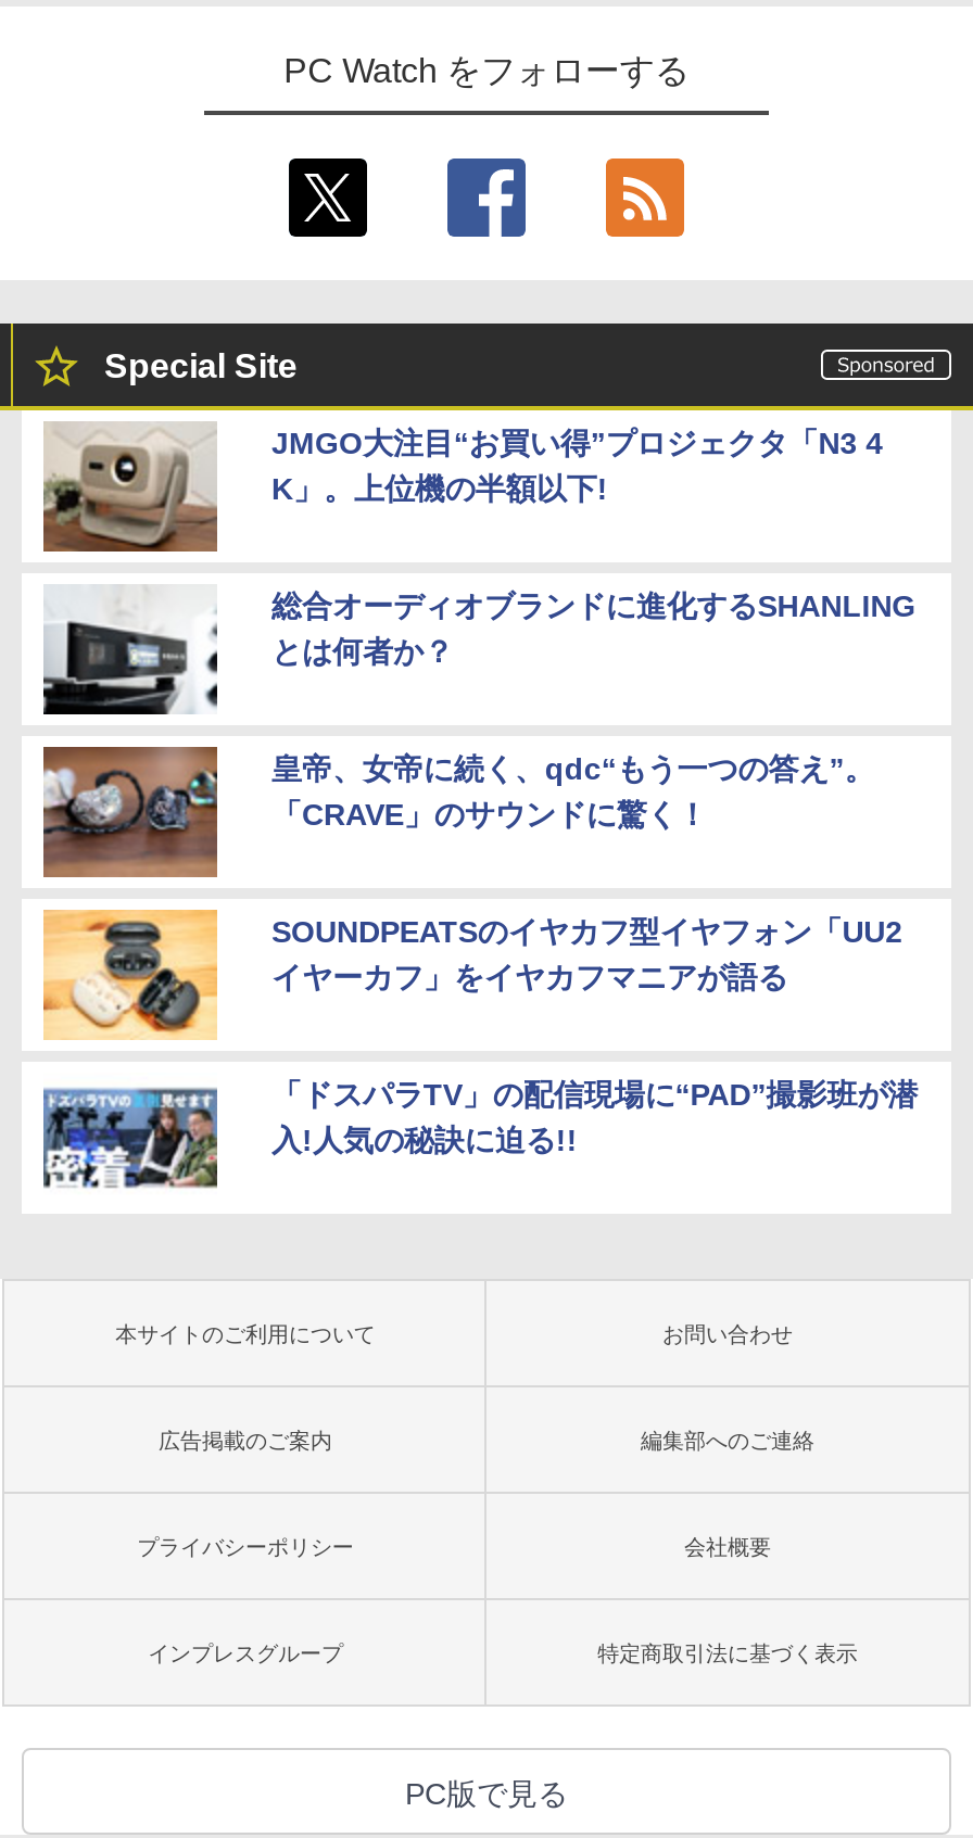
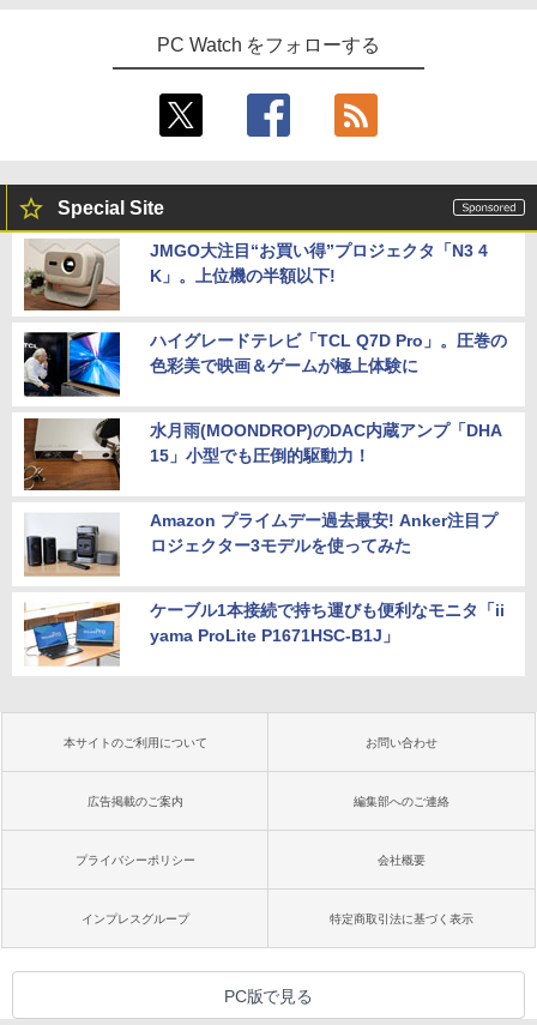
[41,588,916,717] [image] | 総合オーディオブランドに進化するSHANLING | とは何者か？ -> [23,331,507,400] [image] | ハイグレードテレビ「TCL Q7D Pro」。圧巻の | 色彩美で映画＆ゲームが極上体験に
[41,745,875,879] [image] | 皇帝、女帝に続く、qdc“もう一つの答え”。 | 「CRAVE」のサウンドに驚く！ -> [23,417,502,490] [image] | 水月雨(MOONDROP)のDAC内蔵アンプ「DHA | 15」小型でも圧倒的駆動力！
[41,908,903,1042] [image] | SOUNDPEATSのイヤカフ型イヤフォン「UU2 | イヤーカフ」をイヤカフマニアが語る -> [24,508,497,579] [image] | Amazon プライムデー過去最安! Anker注目プ | ロジェクター3モデルを使ってみた
[41,1077,918,1196] [image] | 「ドスパラTV」の配信現場に“PAD”撮影班が潜 | 入!人気の秘訣に迫る!! -> [23,600,504,668] [image] | ケーブル1本接続で持ち運びも便利なモニタ「ii | yama ProLite P1671HSC-B1J」

